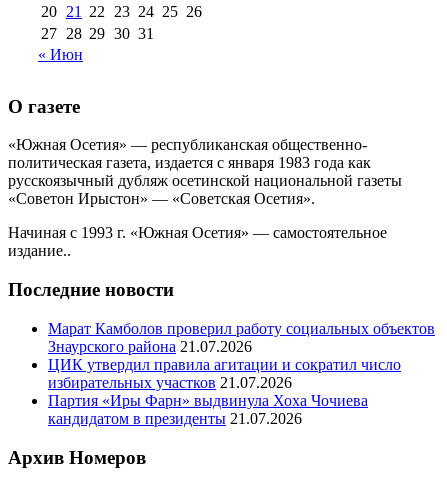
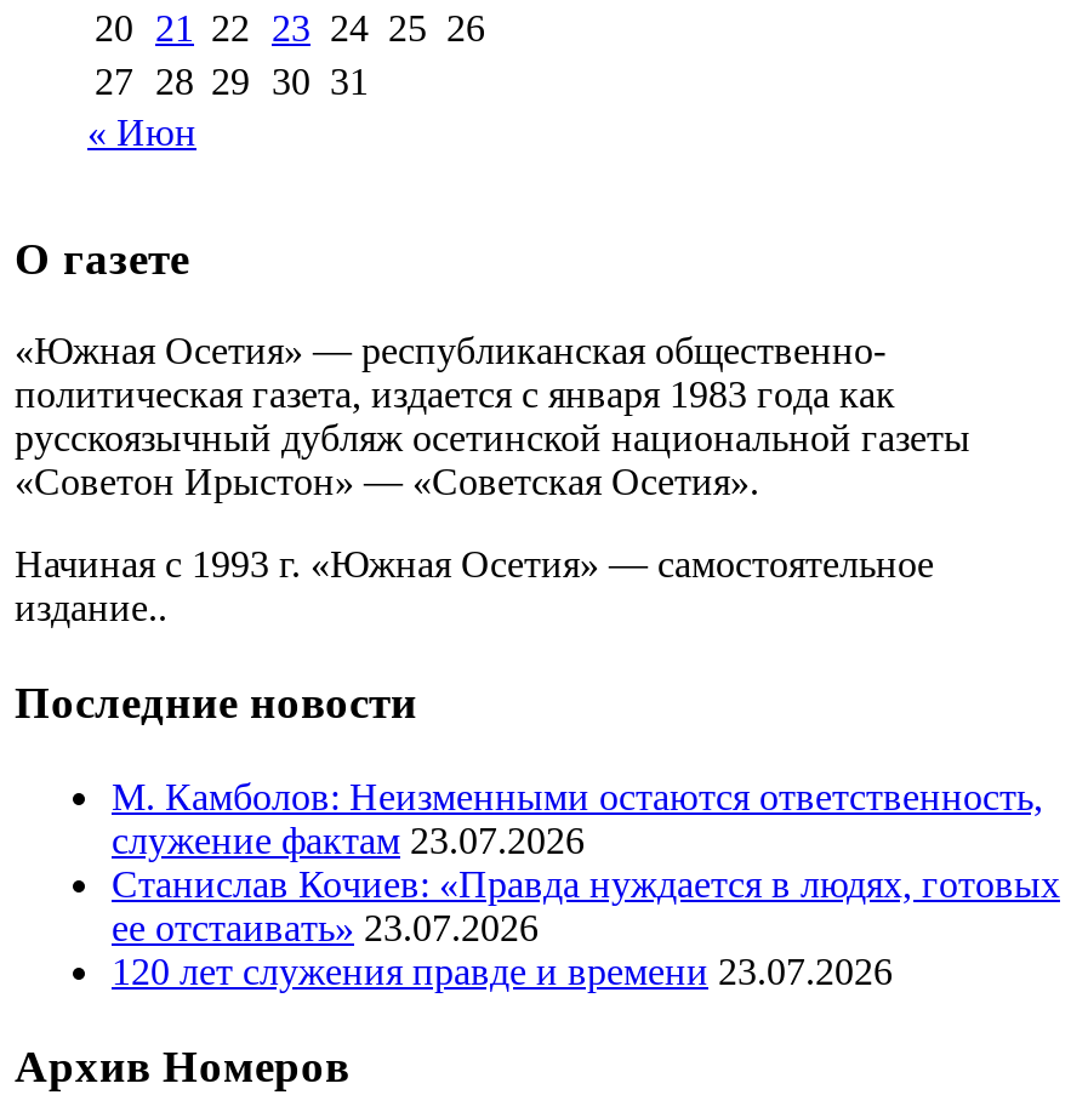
[48,320,435,427] Марат Камболов проверил работу социальных объектов | Знаурского района 21.07.2026 | ЦИК утвердил правила агитации и сократил число | избирательных участков 21.07.2026 | Партия «Иры Фарн» выдвинула Хоха Чочиева | кандидатом в президенты 21.07.2026 -> [112,776,1060,992] М. Камболов: Неизменными остаются ответственность, | служение фактам 23.07.2026 | Станислав Кочиев: «Правда нуждается в людях, готовых | ее отстаивать» 23.07.2026 | 120 лет служения правде и времени 23.07.2026

